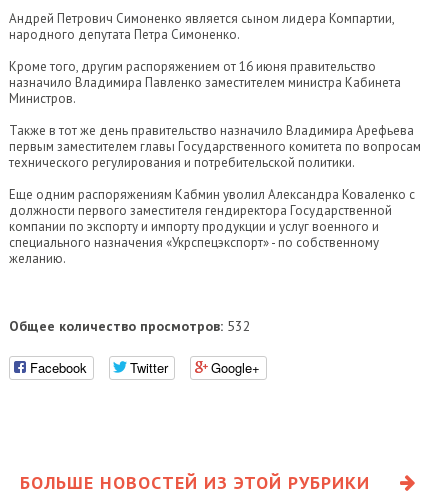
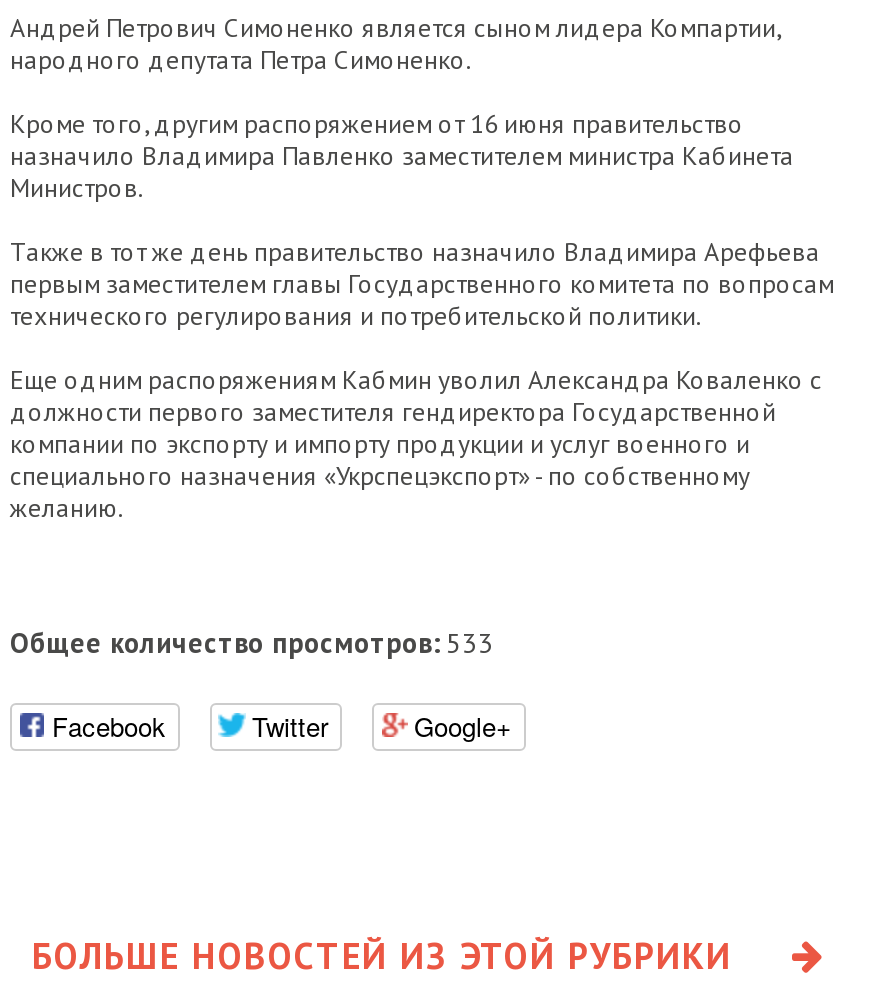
[9,317,251,335] Общее количество просмотров: 532 -> [10,625,494,661] Общее количество просмотров: 533

